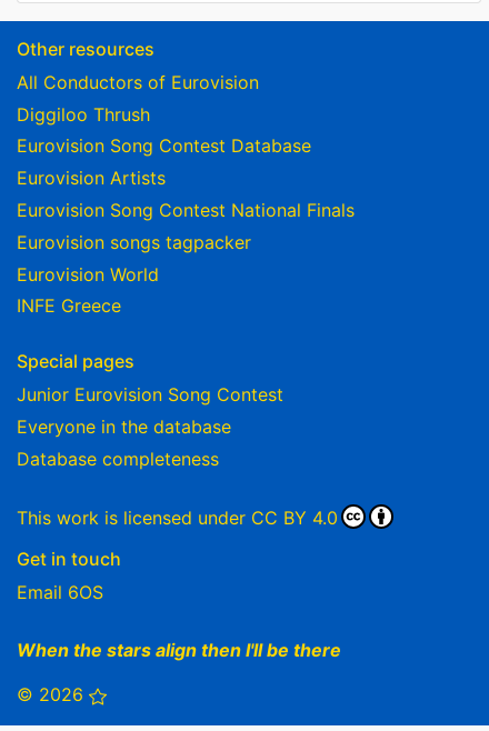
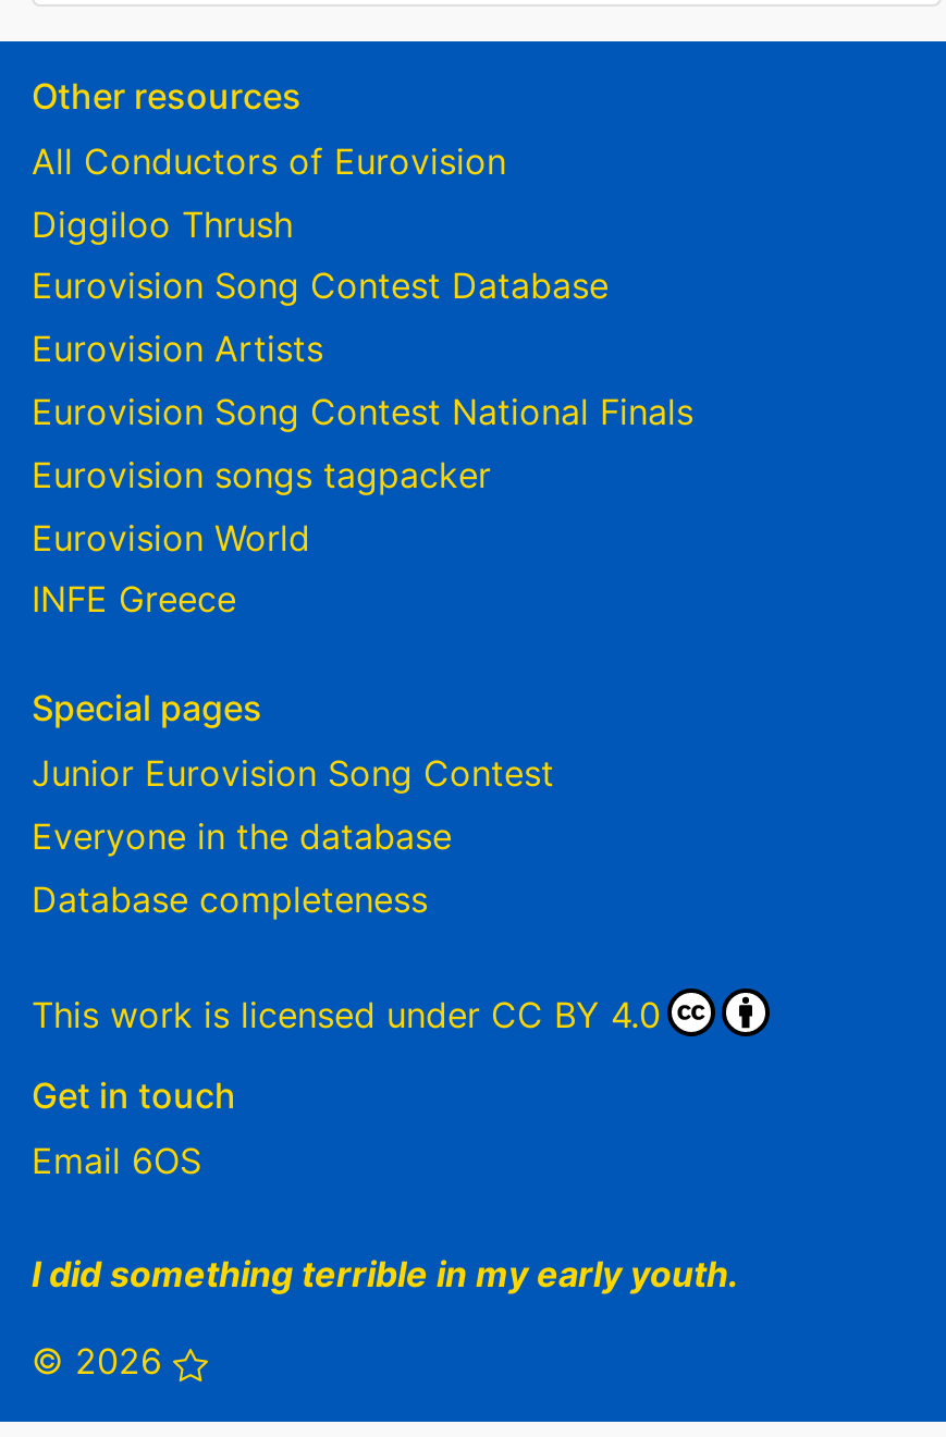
[17,639,341,661] When the stars align then I'll be there -> [32,1253,739,1296] I did something terrible in my early youth.

